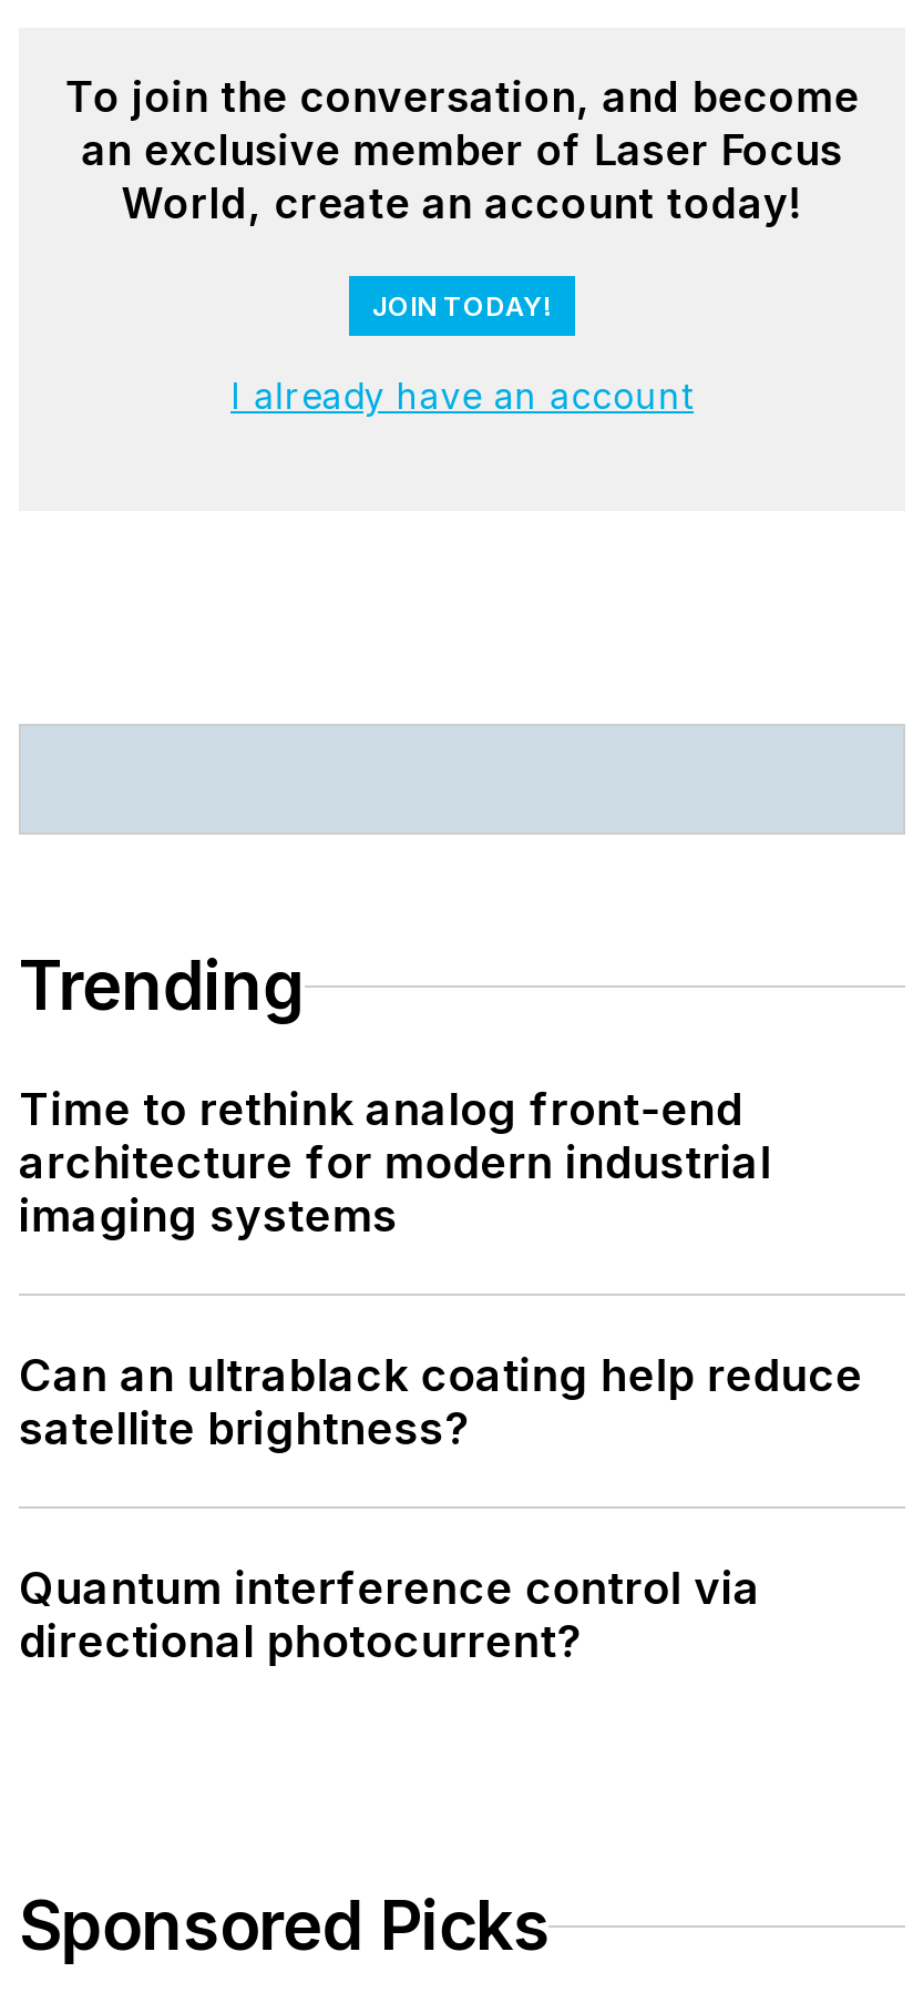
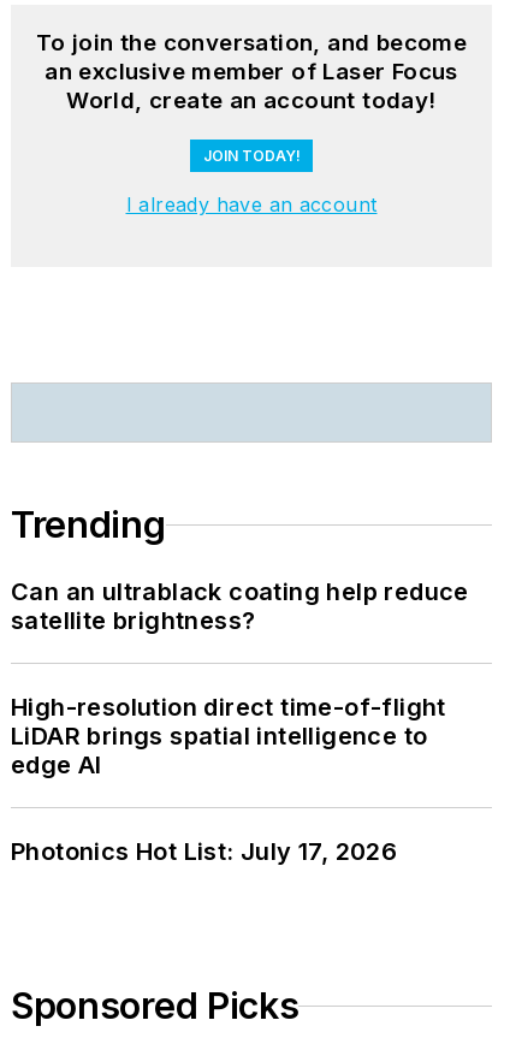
[19,1083,771,1243] Time to rethink analog front-end | architecture for modern industrial | imaging systems -> none
moved [19,1349,863,1455] -> [11,577,469,635]: Can an ultrablack coating help reduce | satellite brightness?
[19,1562,761,1668] Quantum interference control via | directional photocurrent? -> [11,693,446,866] High-resolution direct time-of-flight | LiDAR brings spatial intelligence to | edge AI | Photonics Hot List: July 17, 2026

